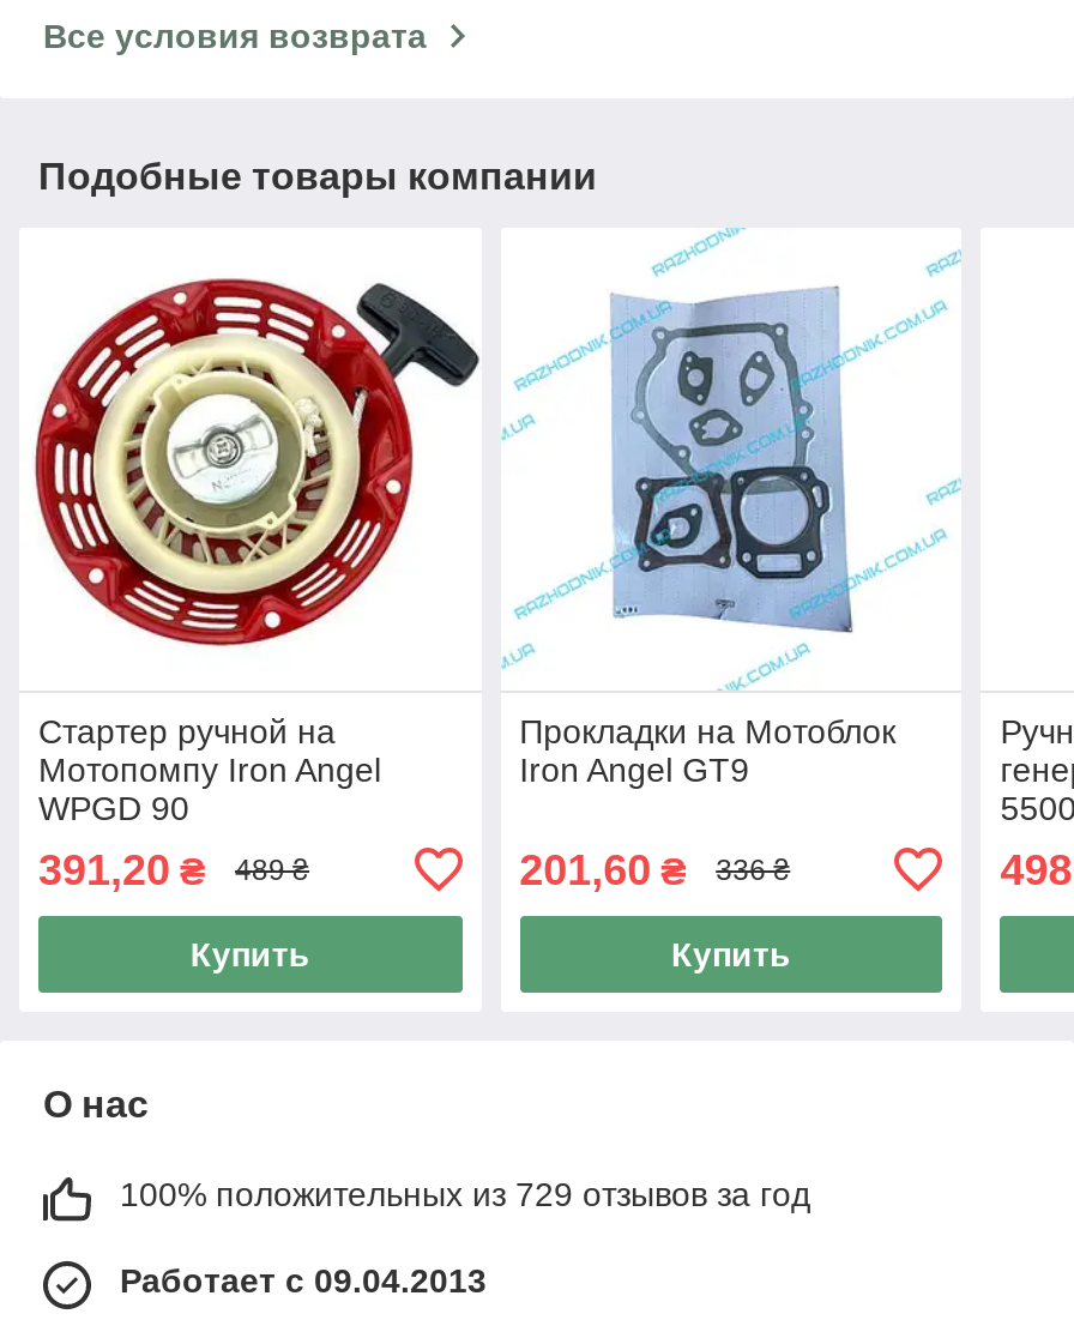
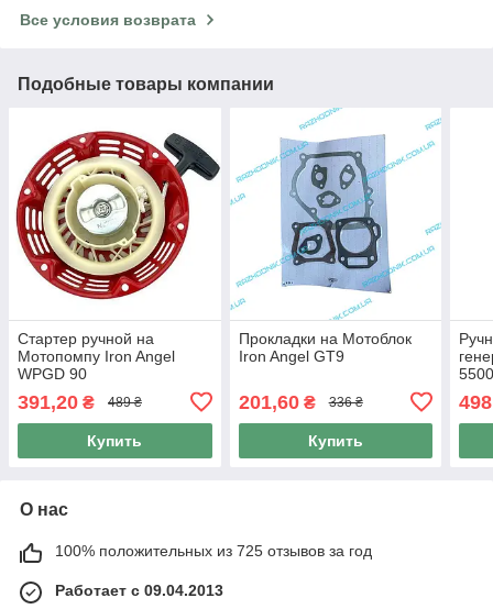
[120,1174,810,1213] 100% положительных из 729 отзывов за год -> [55,542,372,559] 100% положительных из 725 отзывов за год

